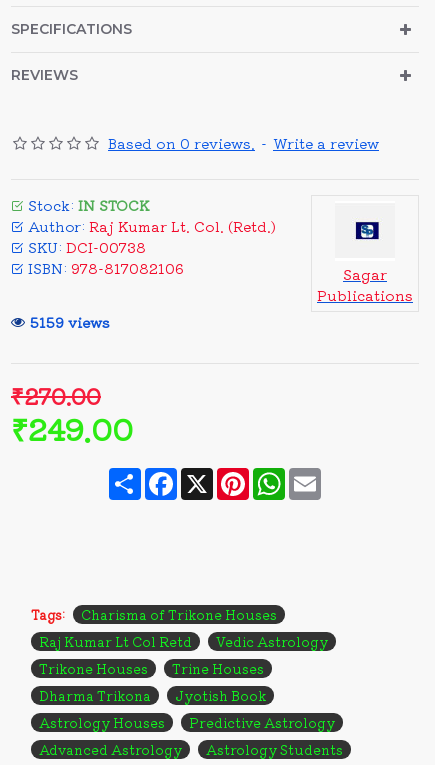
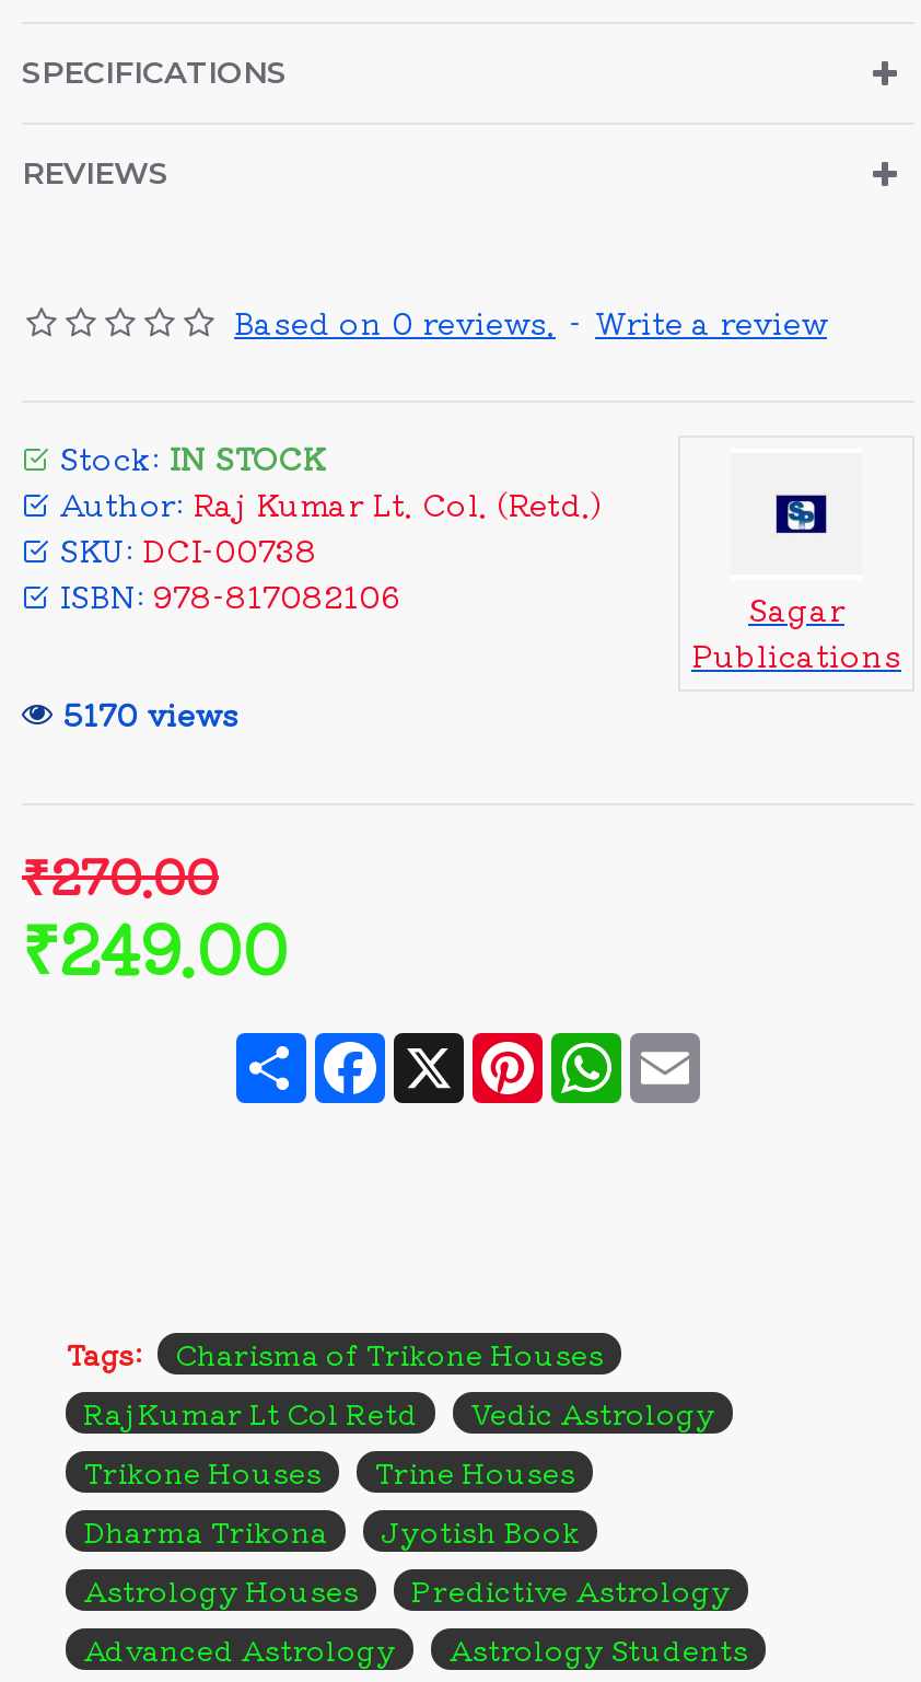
[30,312,110,332] 5159 views -> [63,692,238,735] 5170 views

